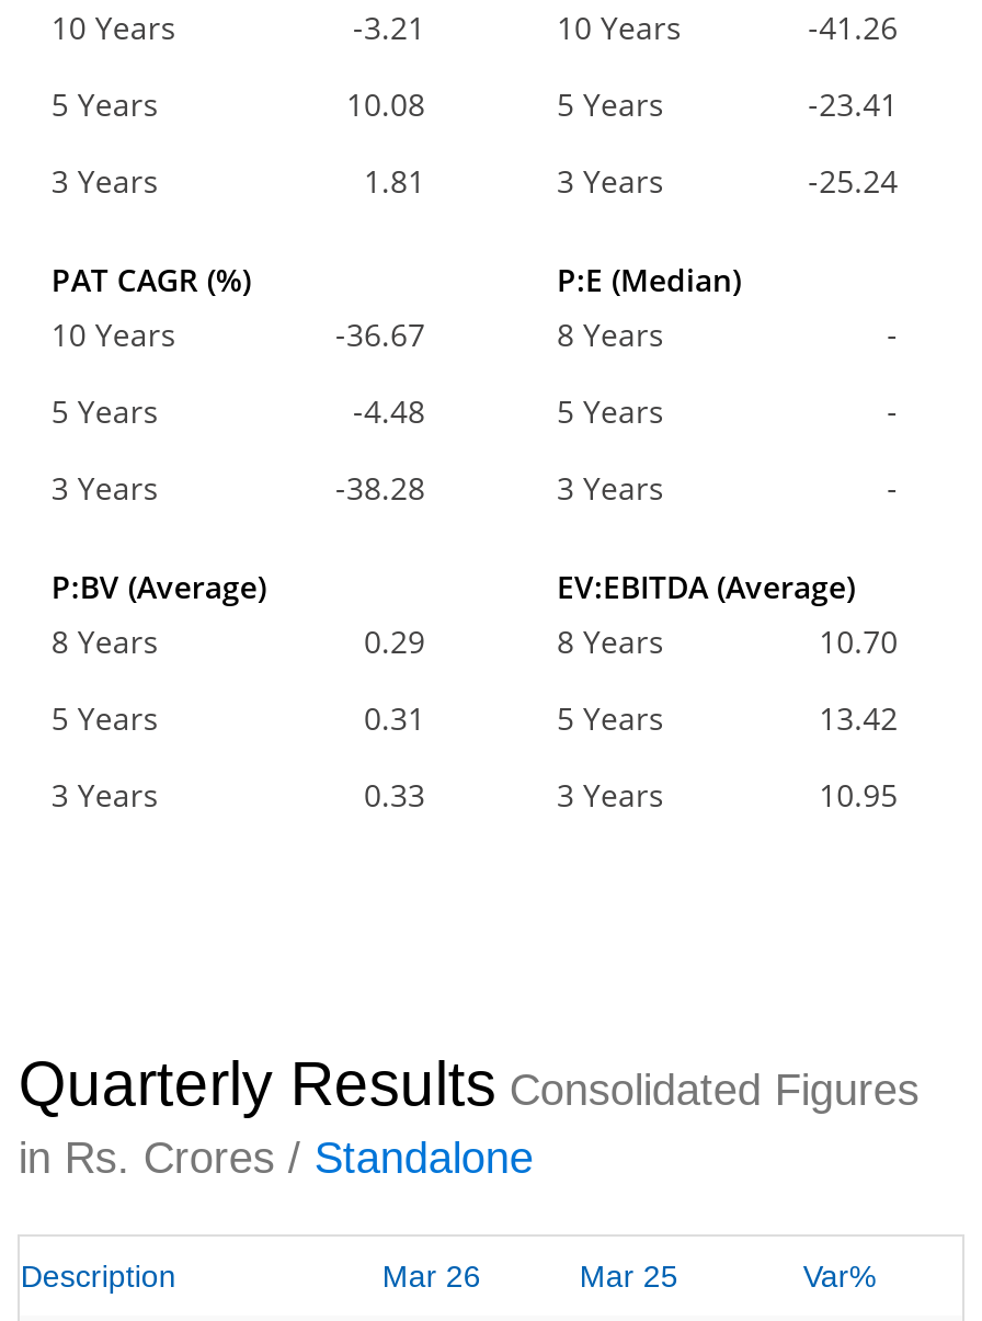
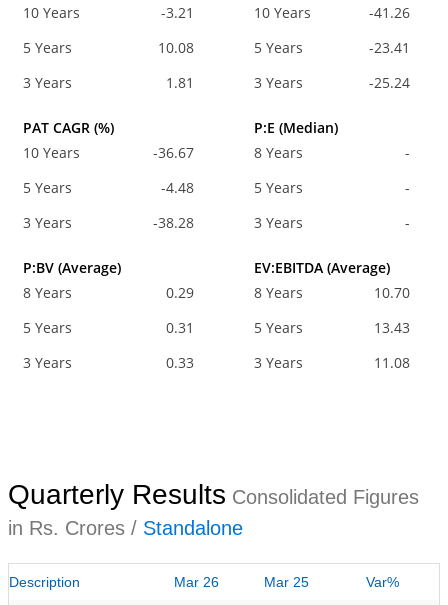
[819,697,898,739] 13.42 -> [374,318,410,337] 13.43
[819,774,898,816] 10.95 -> [374,353,410,372] 11.08

